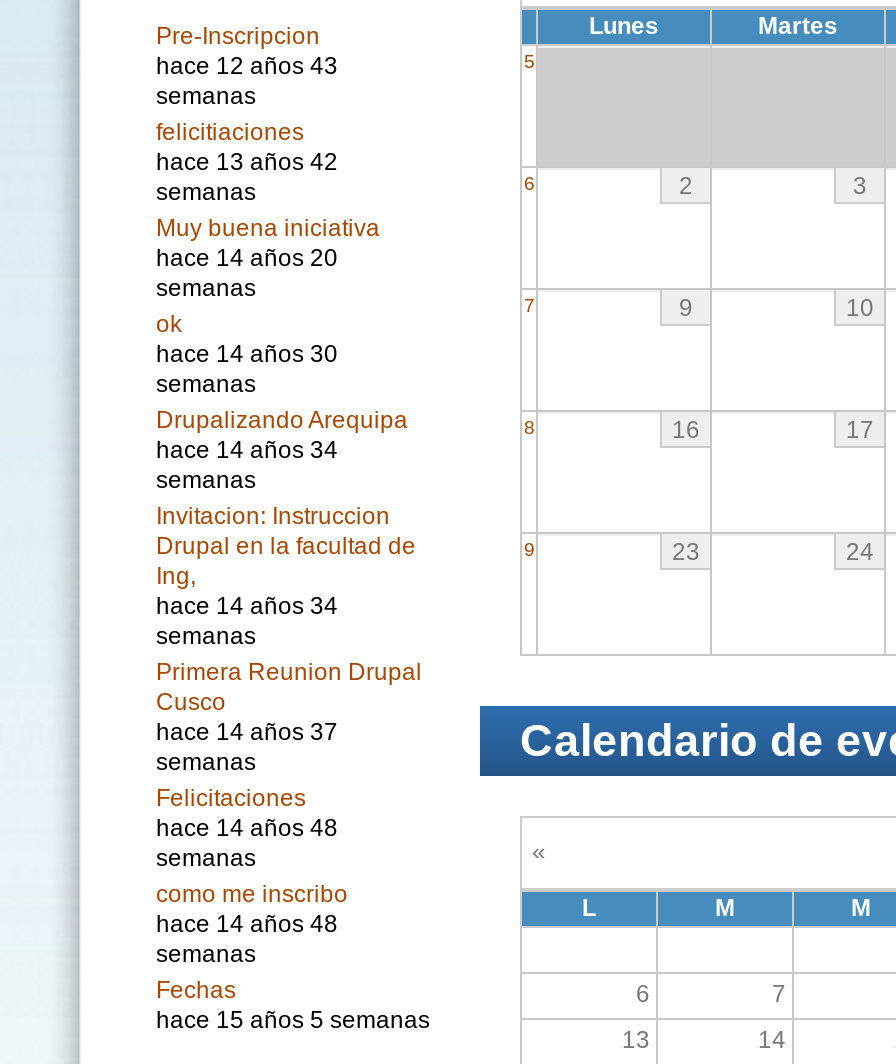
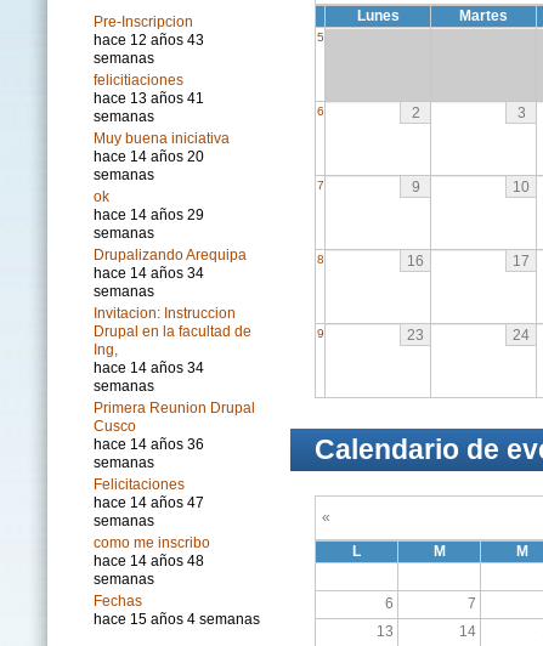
[156,149,338,177] hace 13 años 42 -> [94,90,204,107] hace 13 años 41
[156,341,338,369] hace 14 años 30 -> [94,207,204,224] hace 14 años 29
[156,719,338,747] hace 14 años 37 -> [94,436,204,453] hace 14 años 36
[156,815,338,843] hace 14 años 48 -> [94,495,204,512] hace 14 años 47
[156,1007,430,1035] hace 15 años 5 semanas -> [94,611,260,628] hace 15 años 4 semanas

